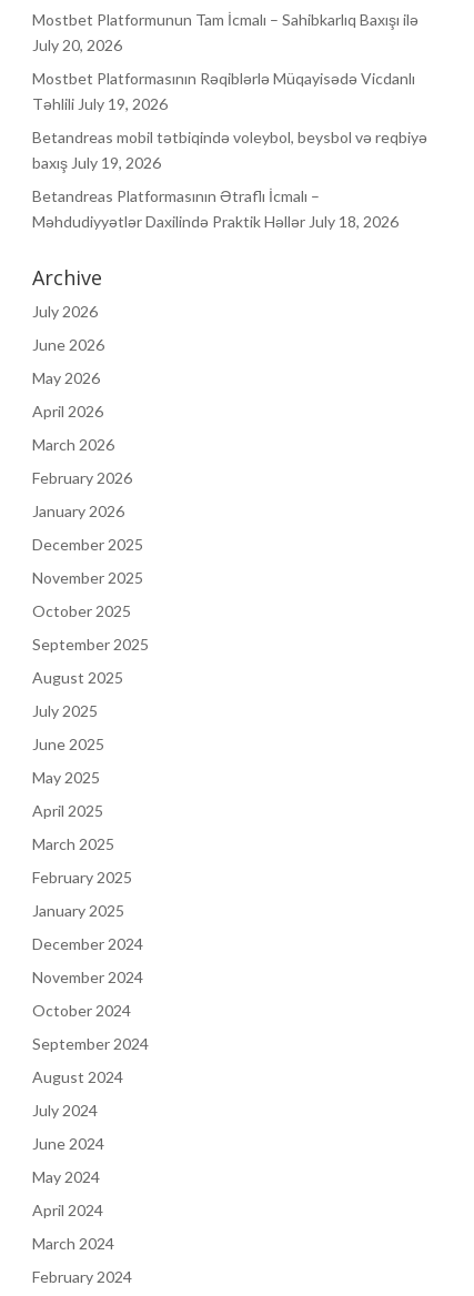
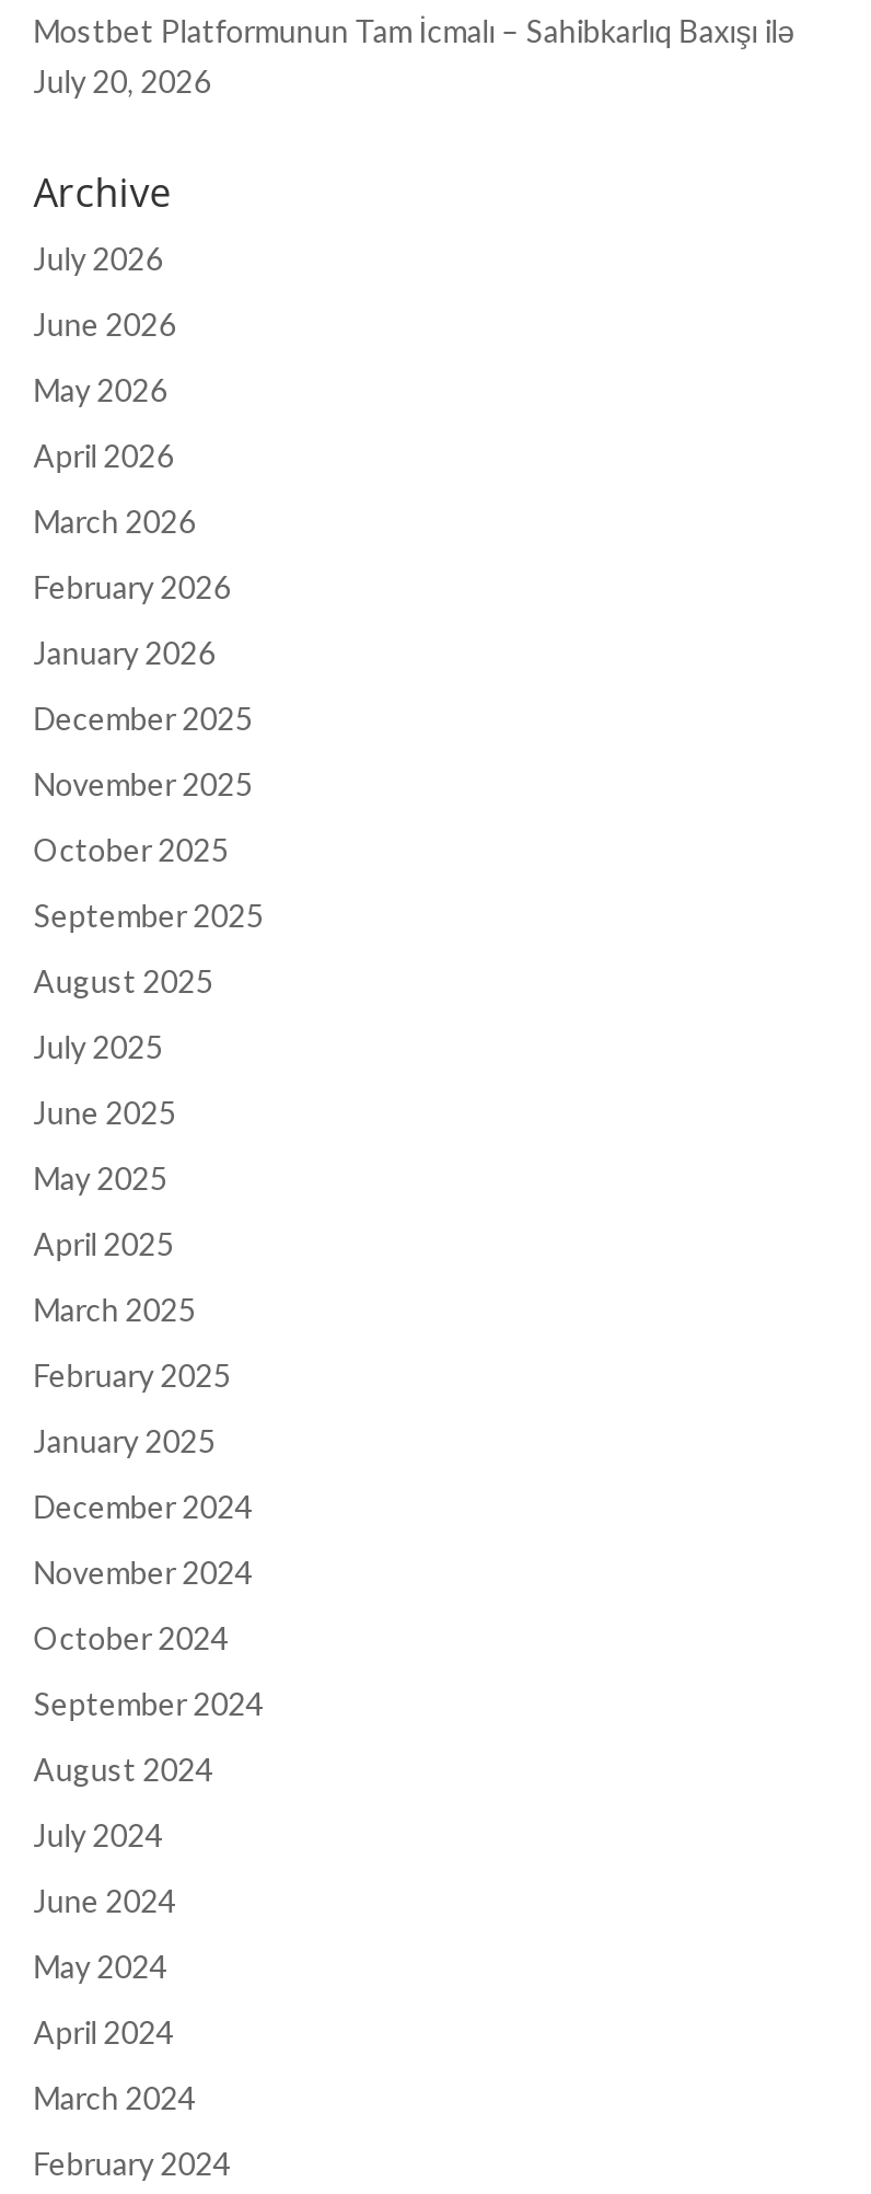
[32,69,427,231] Mostbet Platformasının Rəqiblərlə Müqayisədə Vicdanlı | Təhlili July 19, 2026 | Betandreas mobil tətbiqində voleybol, beysbol və reqbiyə | baxış July 19, 2026 | Betandreas Platformasının Ətraflı İcmalı – | Məhdudiyyətlər Daxilində Praktik Həllər July 18, 2026 -> none

